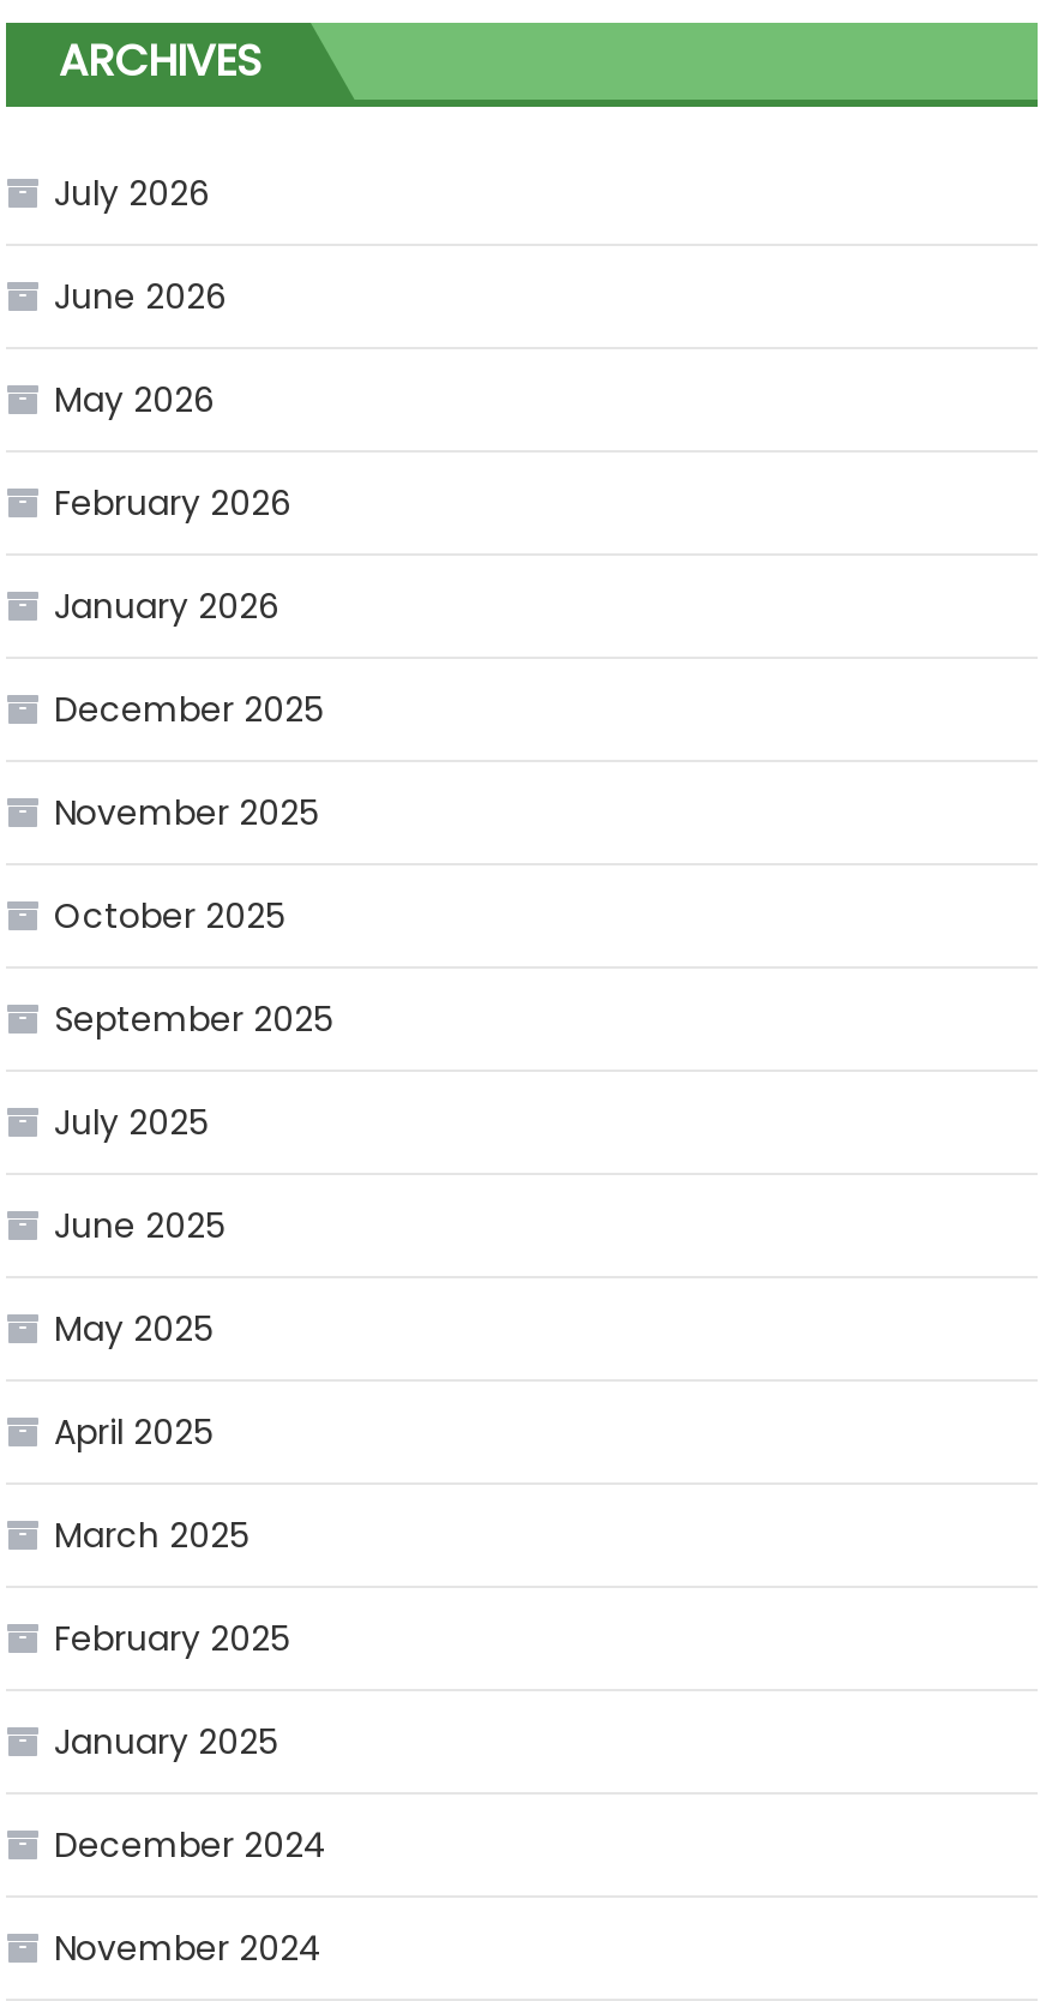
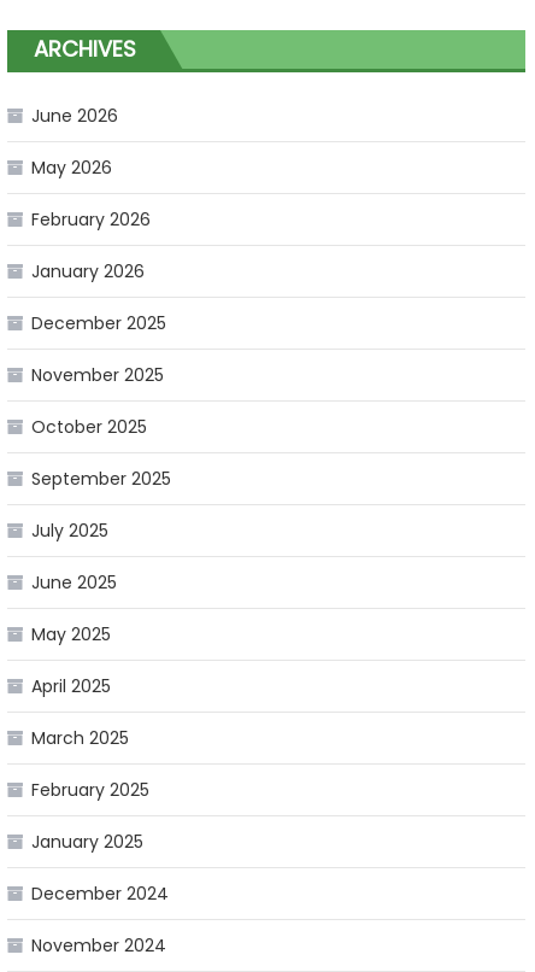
[54,170,210,218] July 2026 -> none

